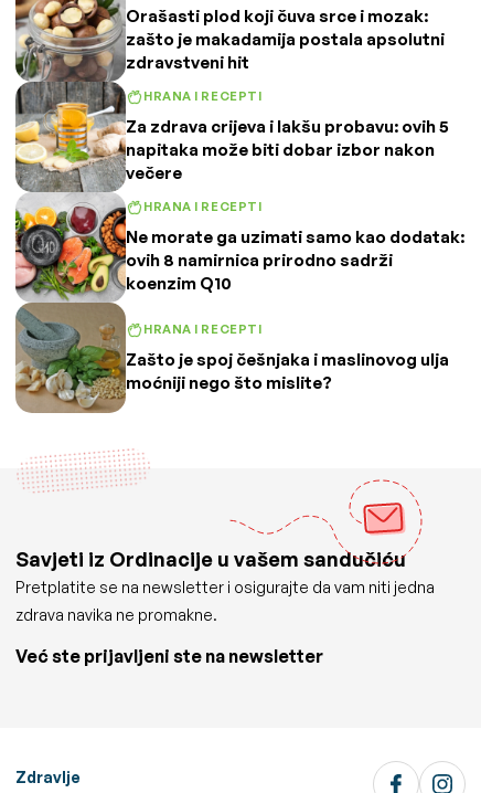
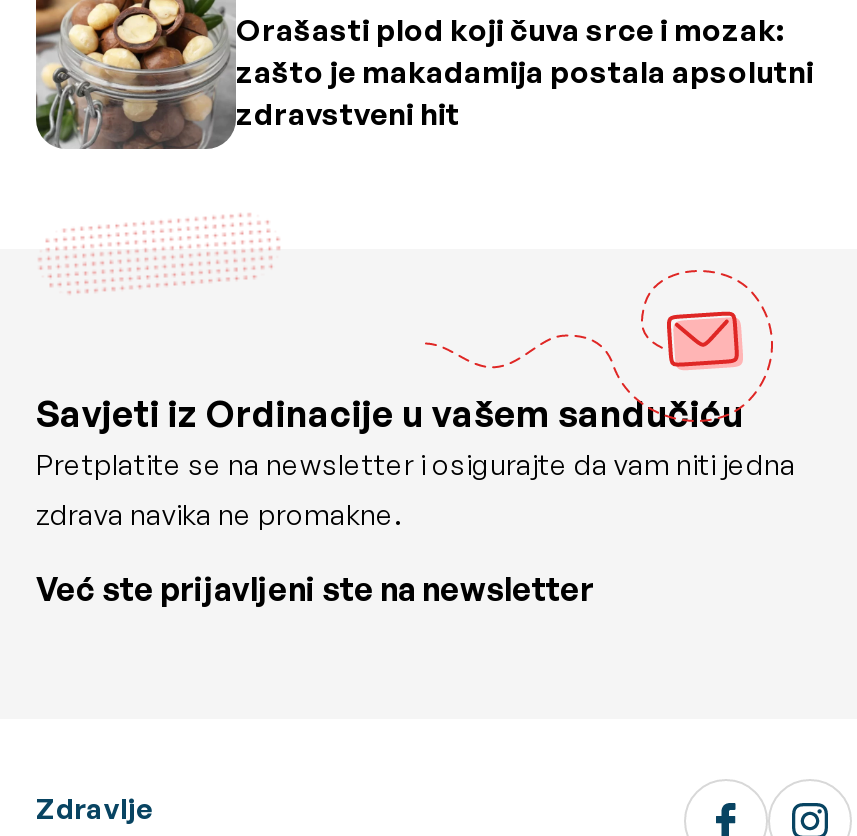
[14,81,464,413] [image] | HRANA I RECEPTI | Za zdrava crijeva i lakšu probavu: ovih 5 | napitaka može biti dobar izbor nakon | večere | HRANA I RECEPTI | Ne morate ga uzimati samo kao dodatak: | ovih 8 namirnica prirodno sadrži | koenzim Q10 | HRANA I RECEPTI | Zašto je spoj češnjaka i maslinovog ulja | moćniji nego što mislite? -> none

